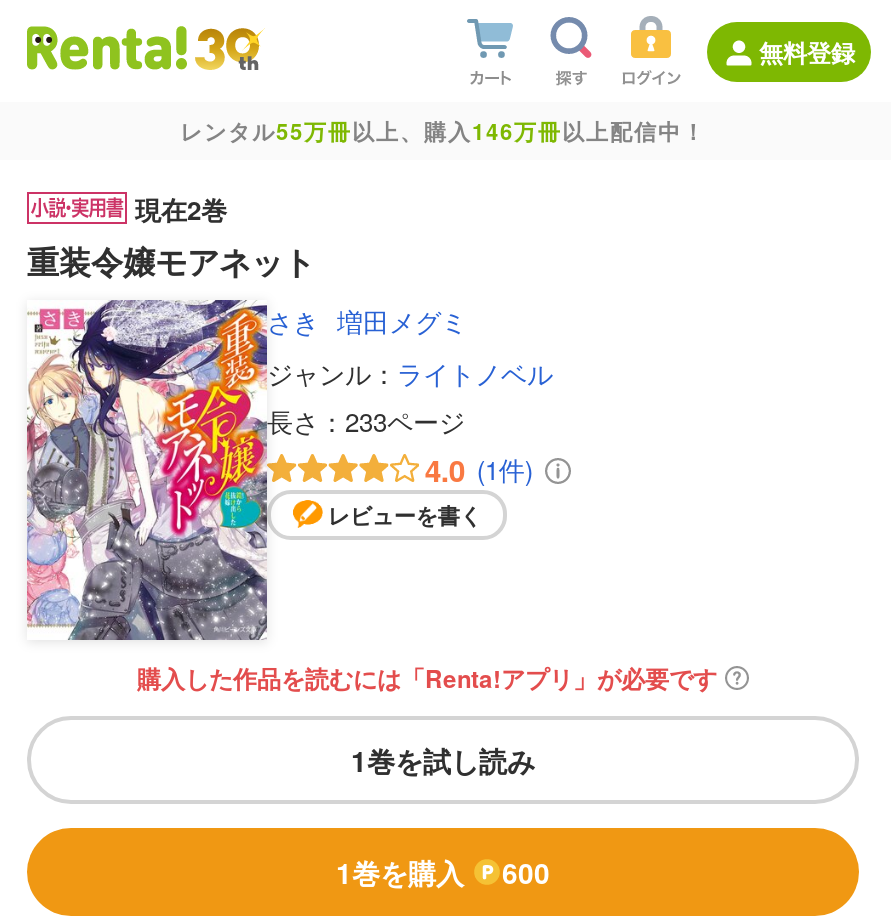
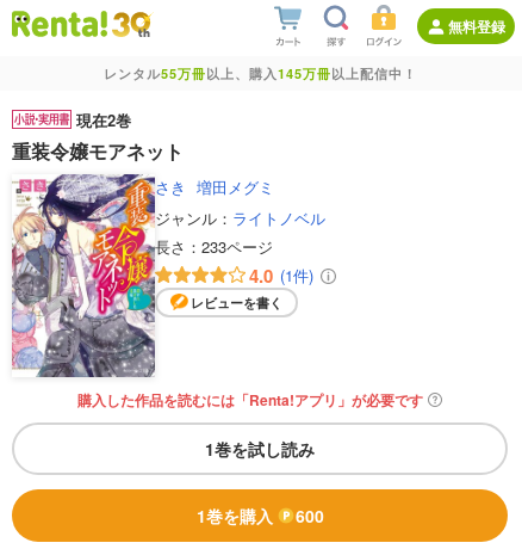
[180,116,706,146] レンタル55万冊以上、購入146万冊以上配信中！ -> [103,64,417,82] レンタル55万冊以上、購入145万冊以上配信中！

